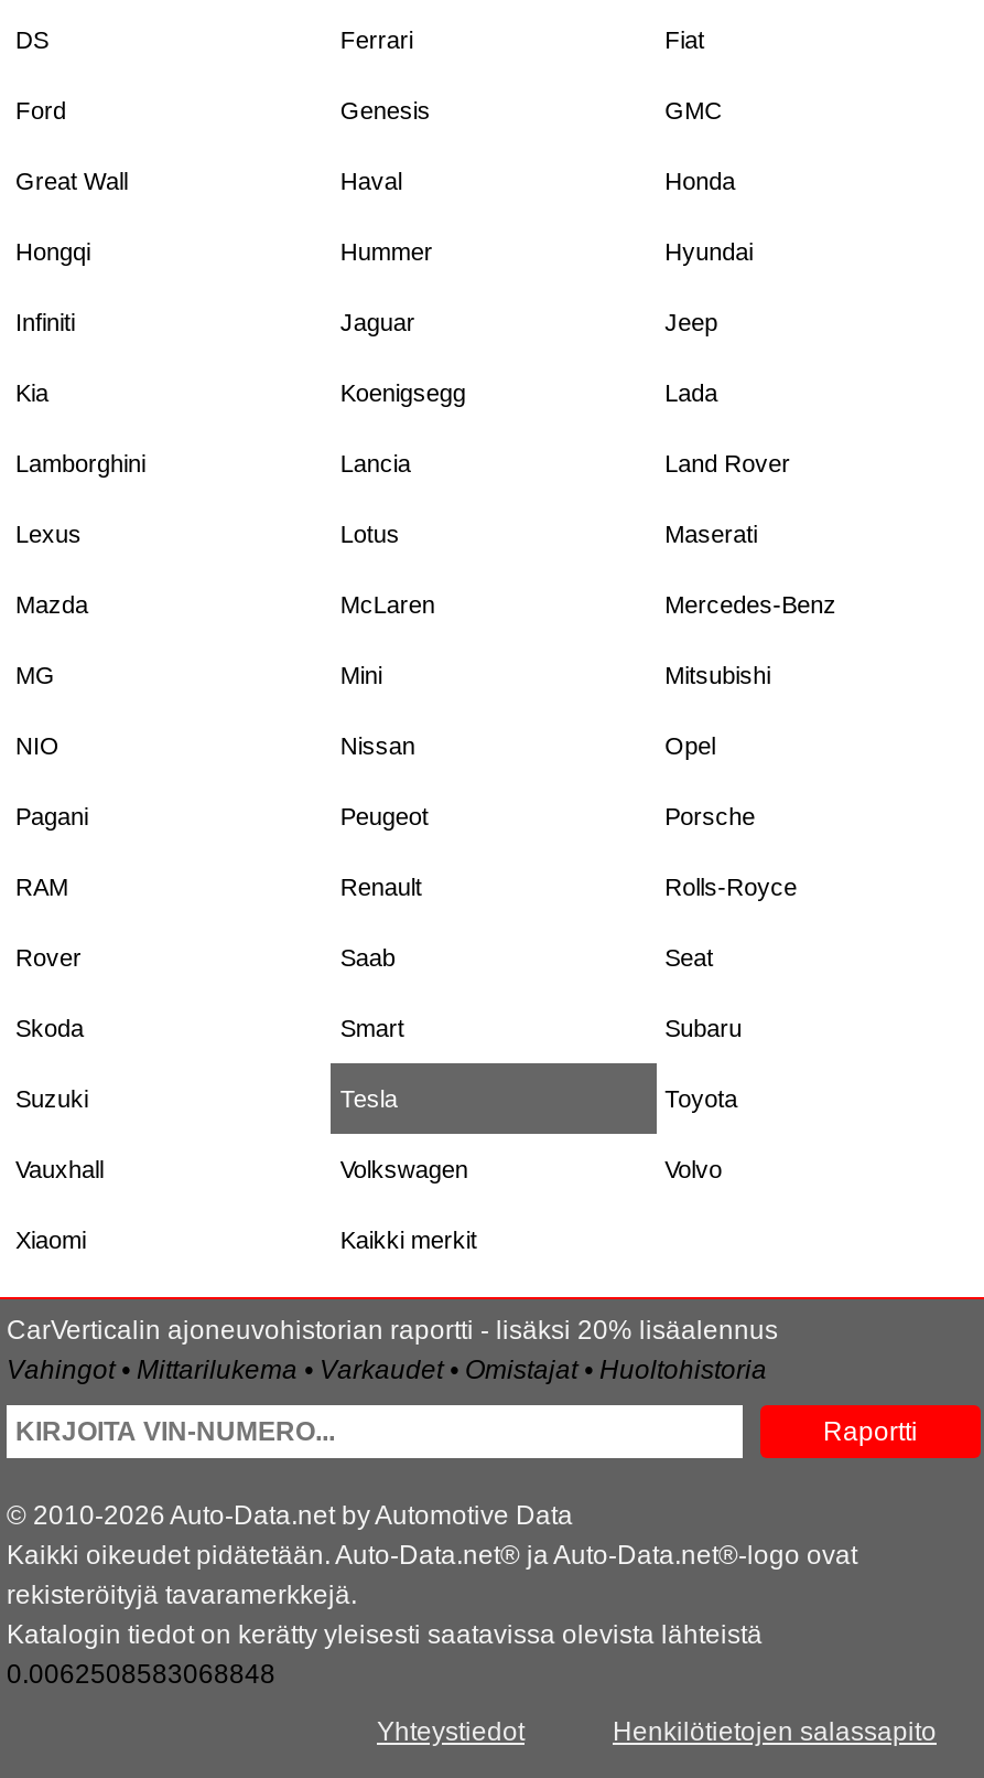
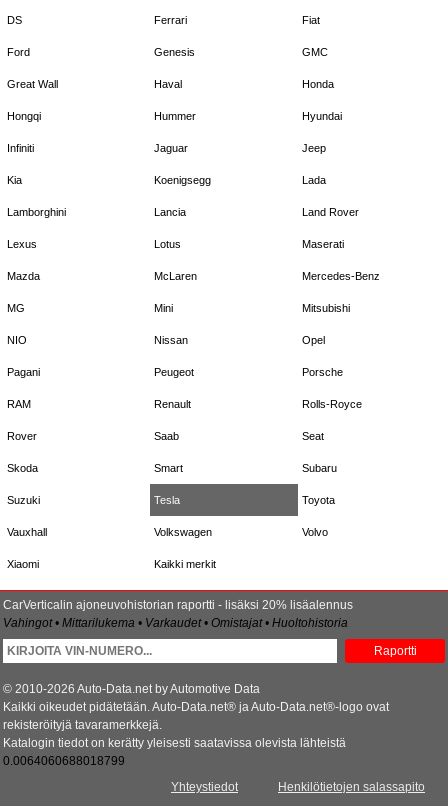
[7,1658,275,1689] 0.0062508583068848 -> [3,753,125,767] 0.0064060688018799

